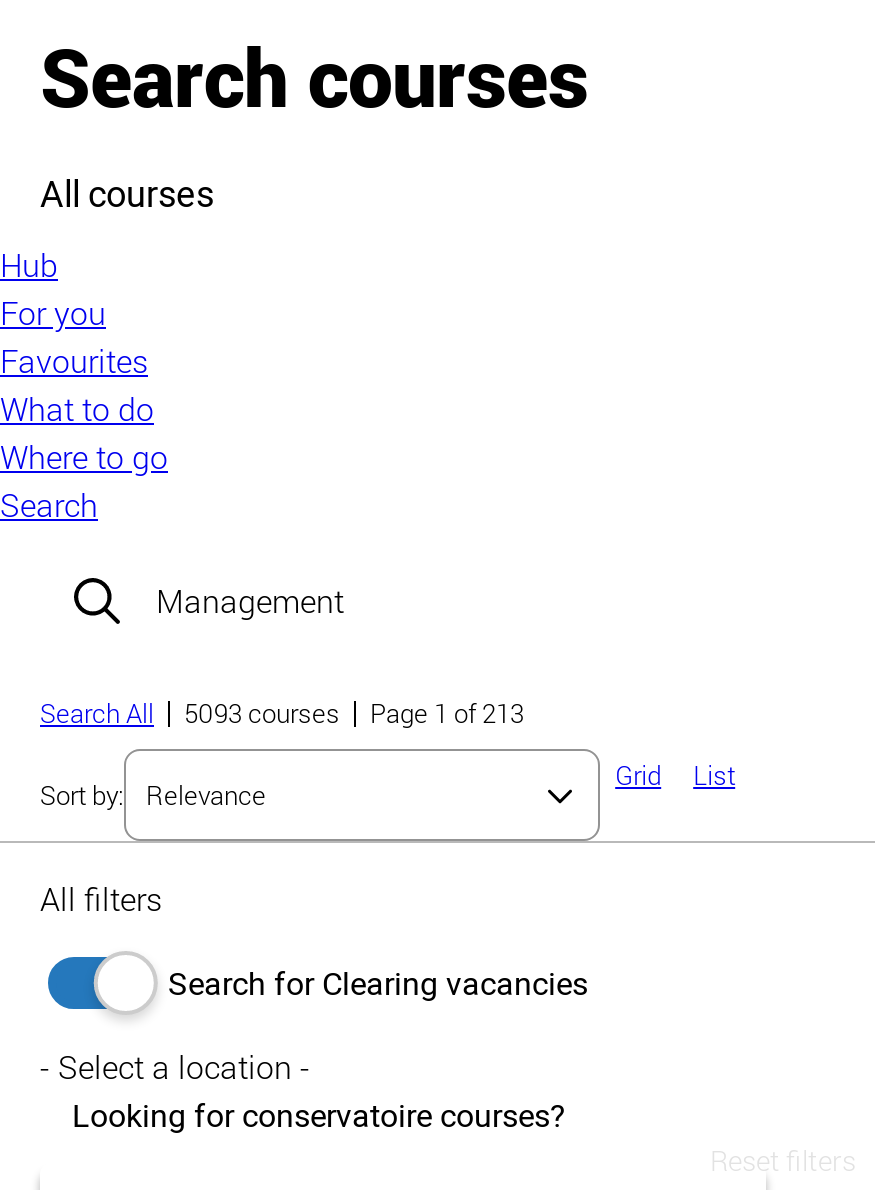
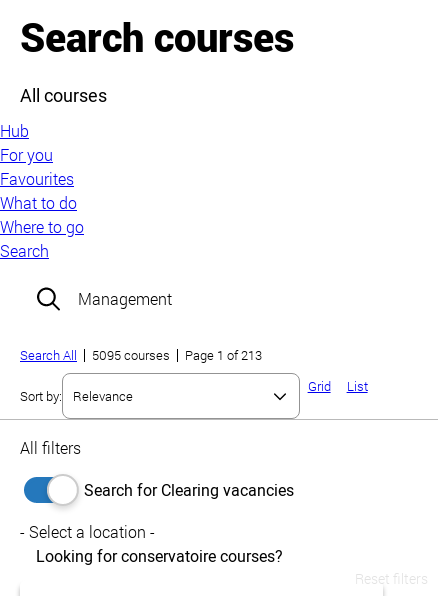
[40,695,524,731] Search All 5093 courses Page 1 of 213 -> [20,346,262,364] Search All 5095 courses Page 1 of 213

